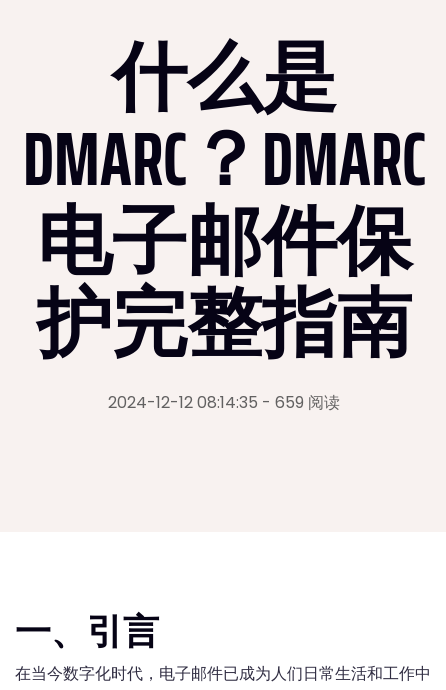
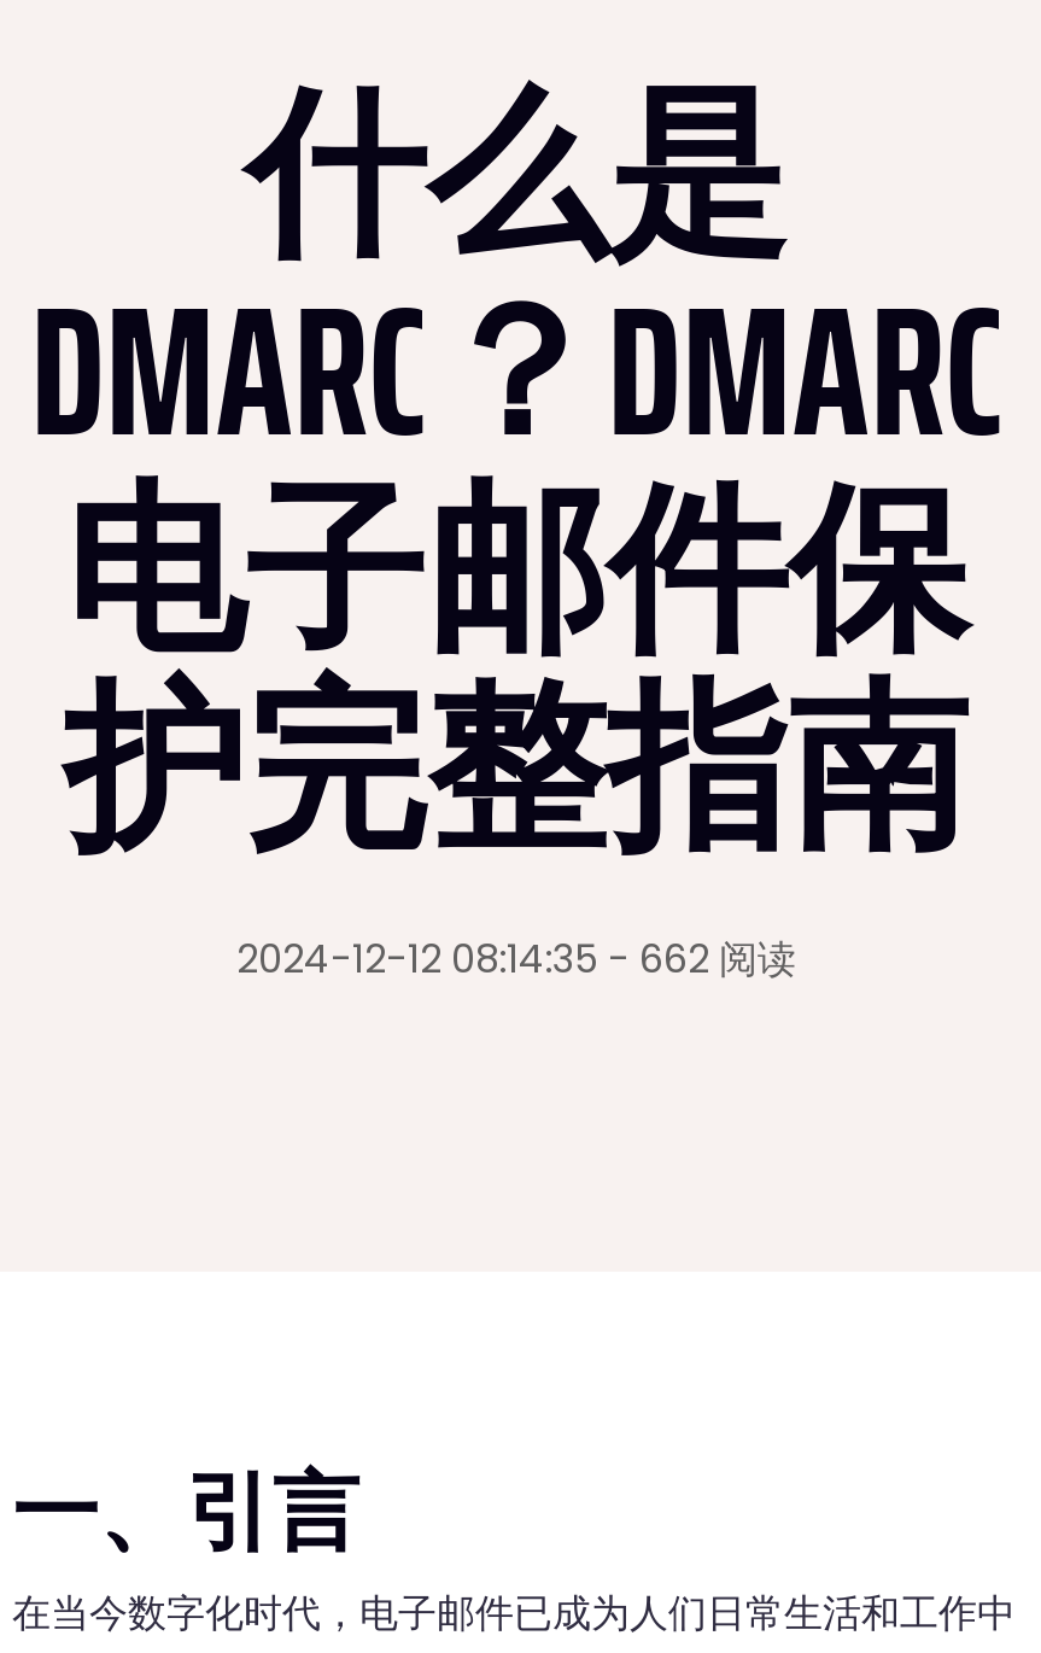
[108,391,340,414] 2024-12-12 08:14:35 - 659 阅读 -> [236,931,796,987] 2024-12-12 08:14:35 - 662 阅读

